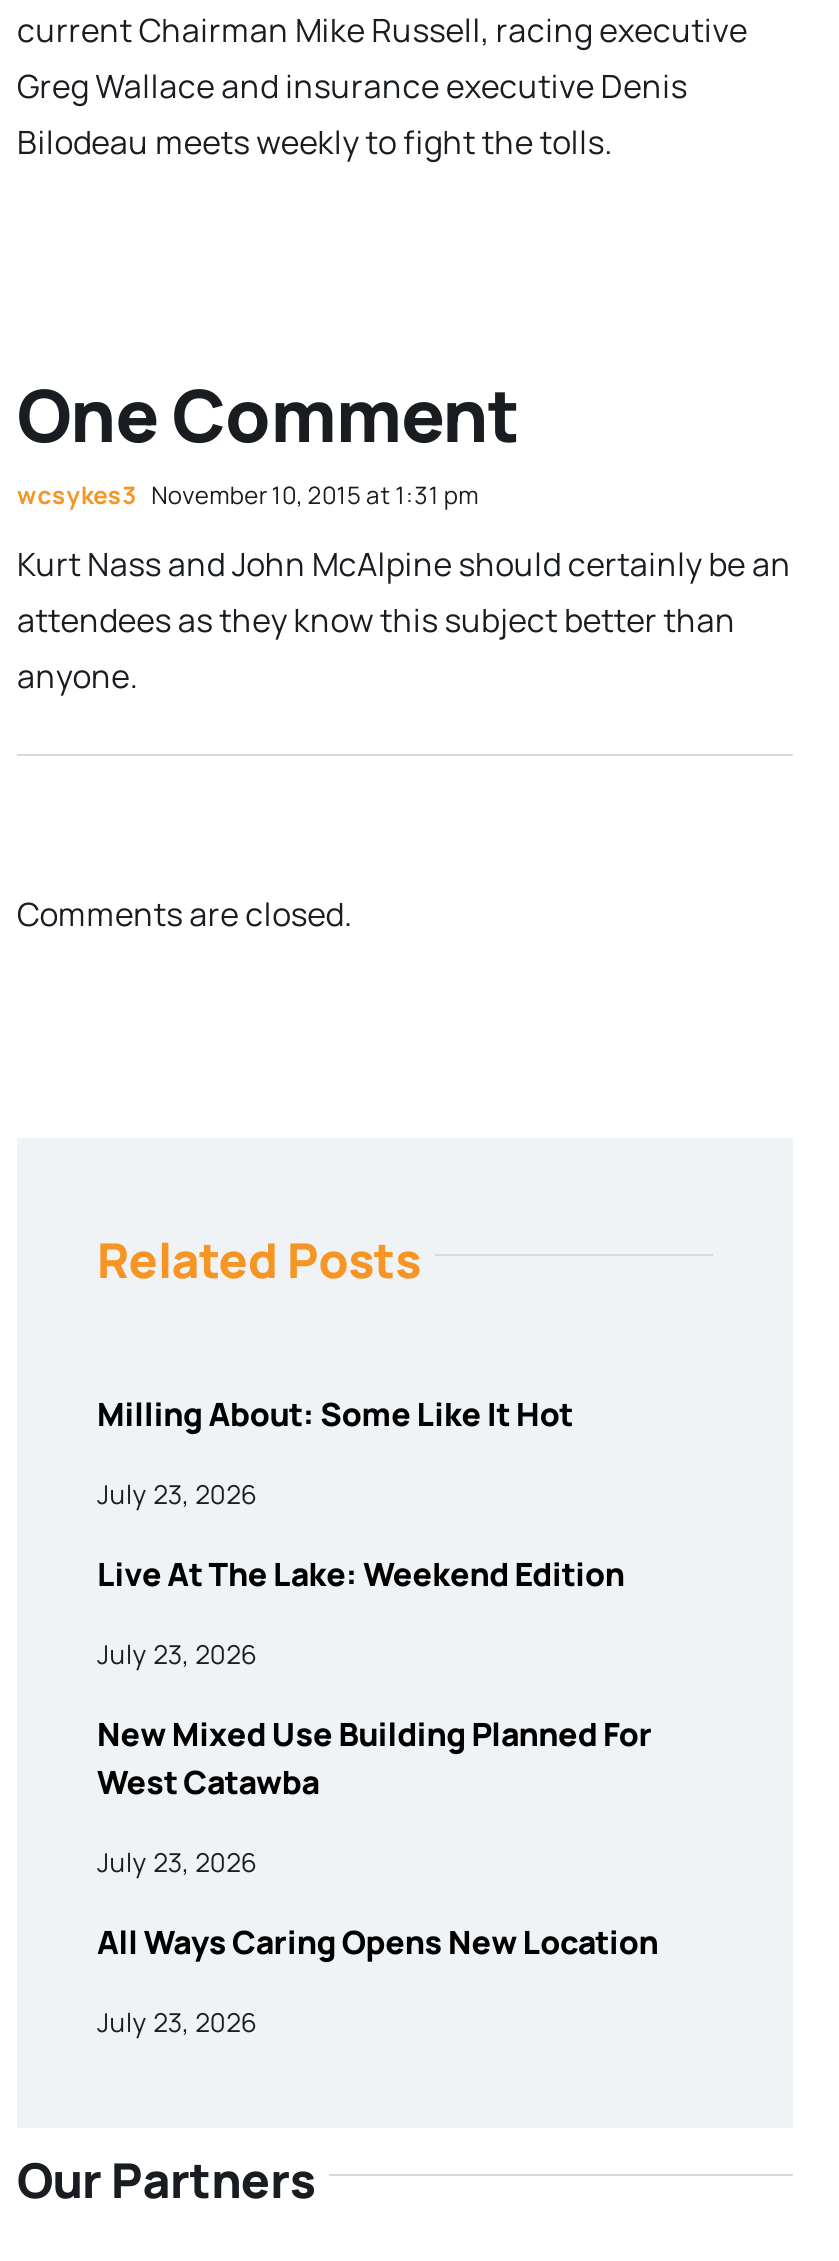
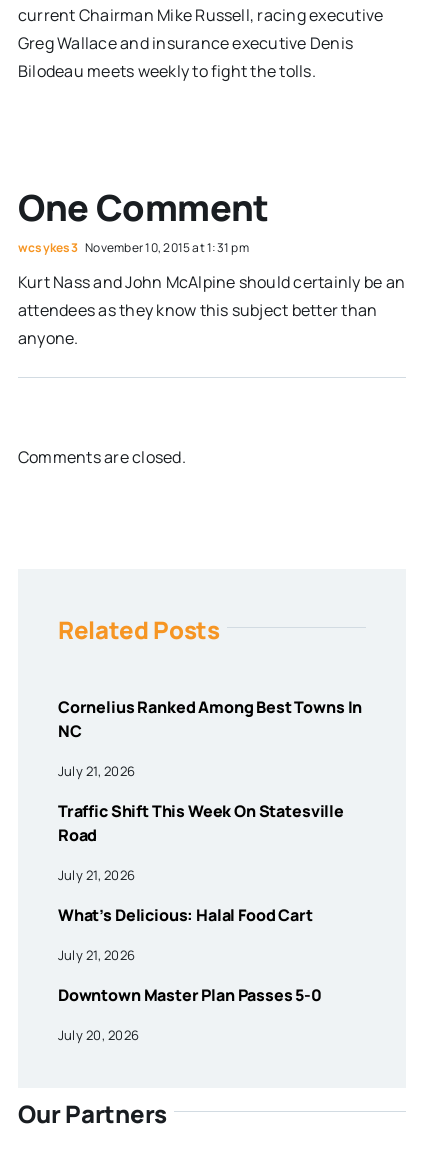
[97,1392,573,1436] Milling About: Some Like It Hot -> [58,696,362,742] Cornelius Ranked Among Best Towns In | NC
[97,1476,257,1512] July 23, 2026 -> [58,762,135,780] July 21, 2026
[97,1552,624,1596] Live At The Lake: Weekend Edition -> [58,800,344,846] Traffic Shift This Week On Statesville | Road
[97,1636,257,1672] July 23, 2026 -> [58,866,135,884] July 21, 2026
[97,1712,652,1804] New Mixed Use Building Planned For | West Catawba -> [58,904,313,926] What’s Delicious: Halal Food Cart
[97,1844,257,1880] July 23, 2026 -> [58,946,135,964] July 21, 2026
[97,1920,658,1964] All Ways Caring Opens New Location -> [58,984,322,1006] Downtown Master Plan Passes 5-0
[97,2004,257,2040] July 23, 2026 -> [58,1026,139,1044] July 20, 2026

